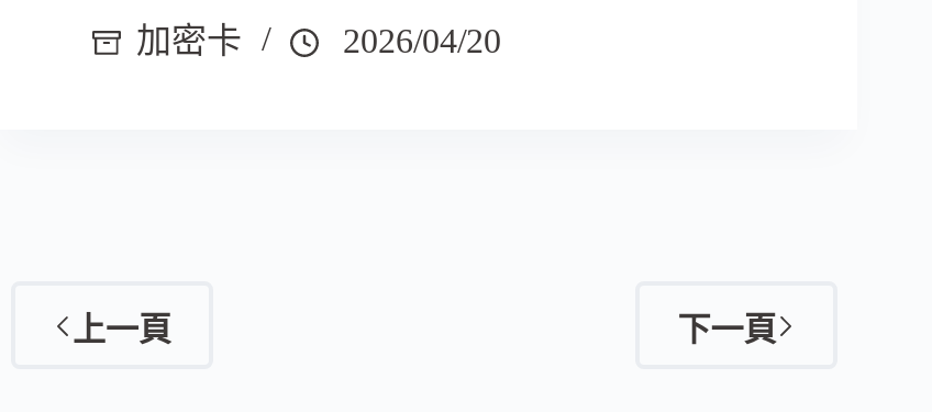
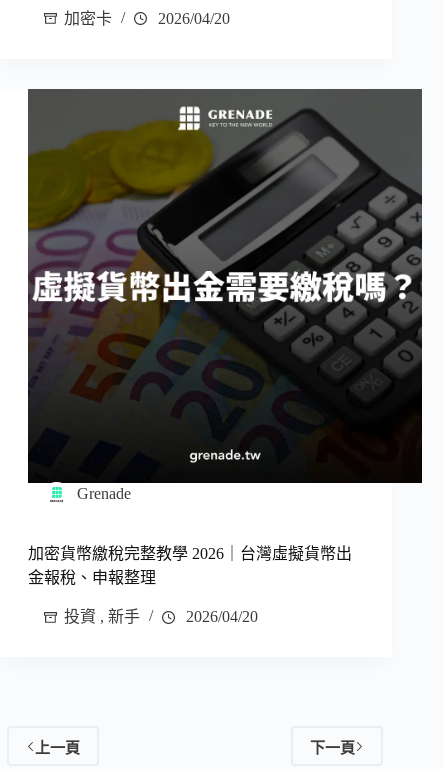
none -> [27,88,423,503] [image] | Grenade
none -> [28,545,352,625] 加密貨幣繳稅完整教學 2026｜台灣虛擬貨幣出 | 金報稅、申報整理 | 投資,新手 | 2026/04/20

